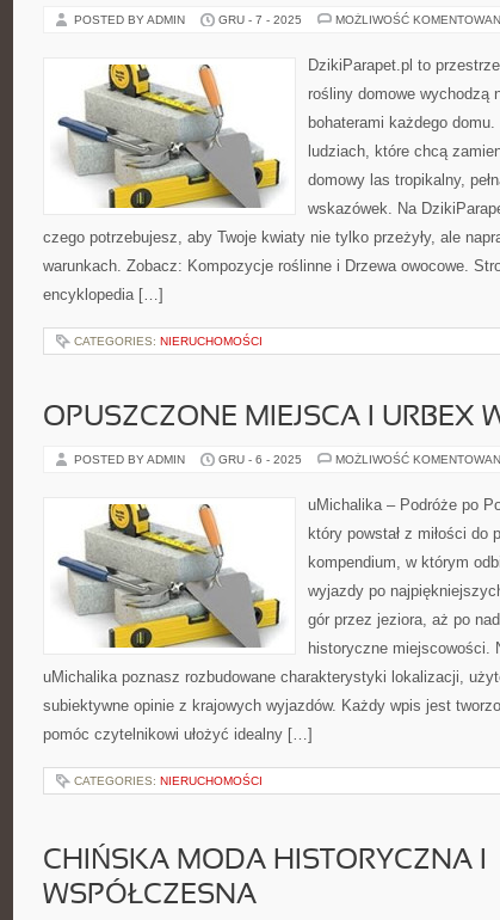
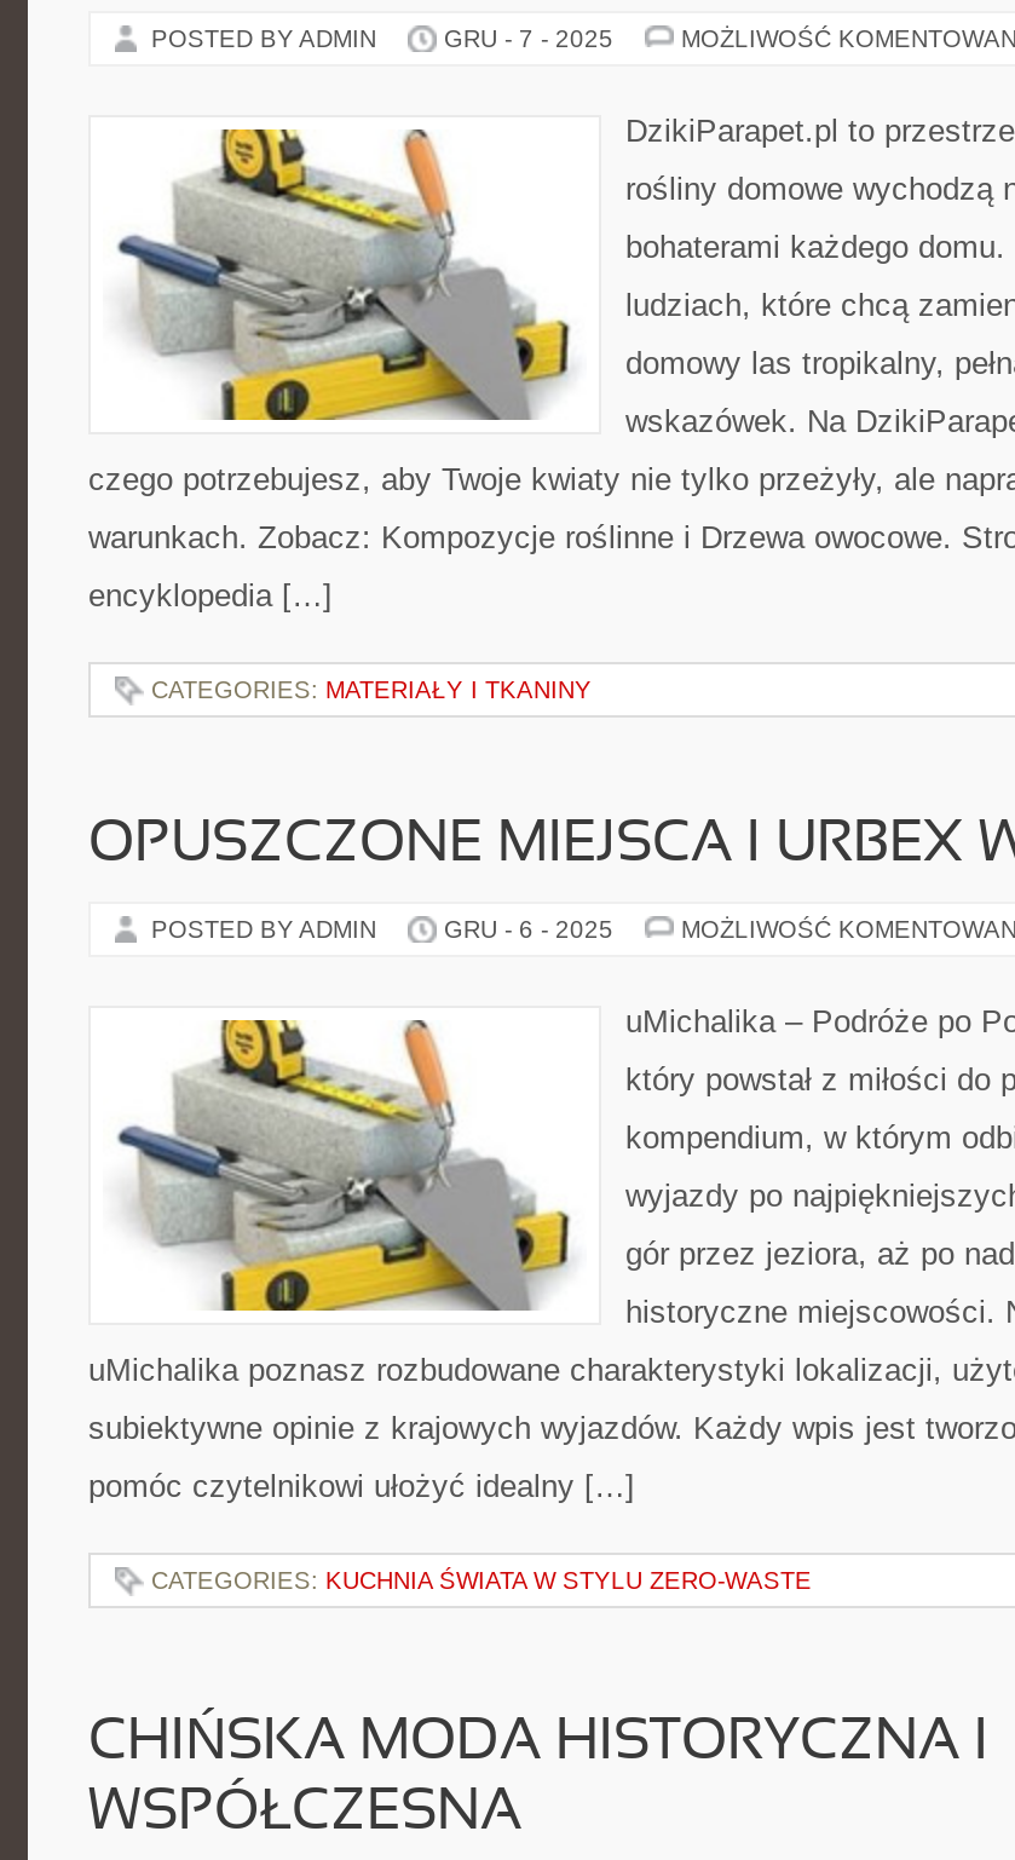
[74,335,263,348] CATEGORIES: NIERUCHOMOŚCI -> [151,676,592,703] CATEGORIES: MATERIAŁY I TKANINY
[74,774,263,787] CATEGORIES: NIERUCHOMOŚCI -> [151,1567,812,1594] CATEGORIES: KUCHNIA ŚWIATA W STYLU ZERO-WASTE

